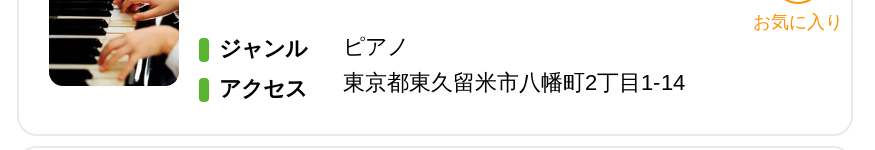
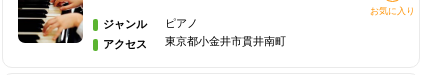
[343,70,685,94] 東京都東久留米市八幡町2丁目1-14 -> [165,35,286,47] 東京都小金井市貫井南町

